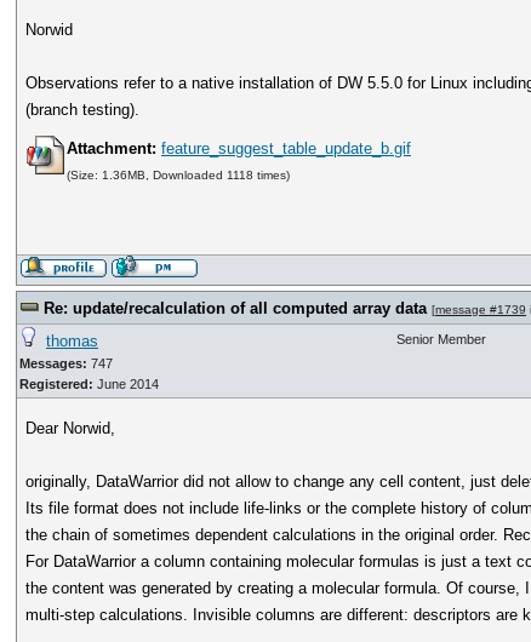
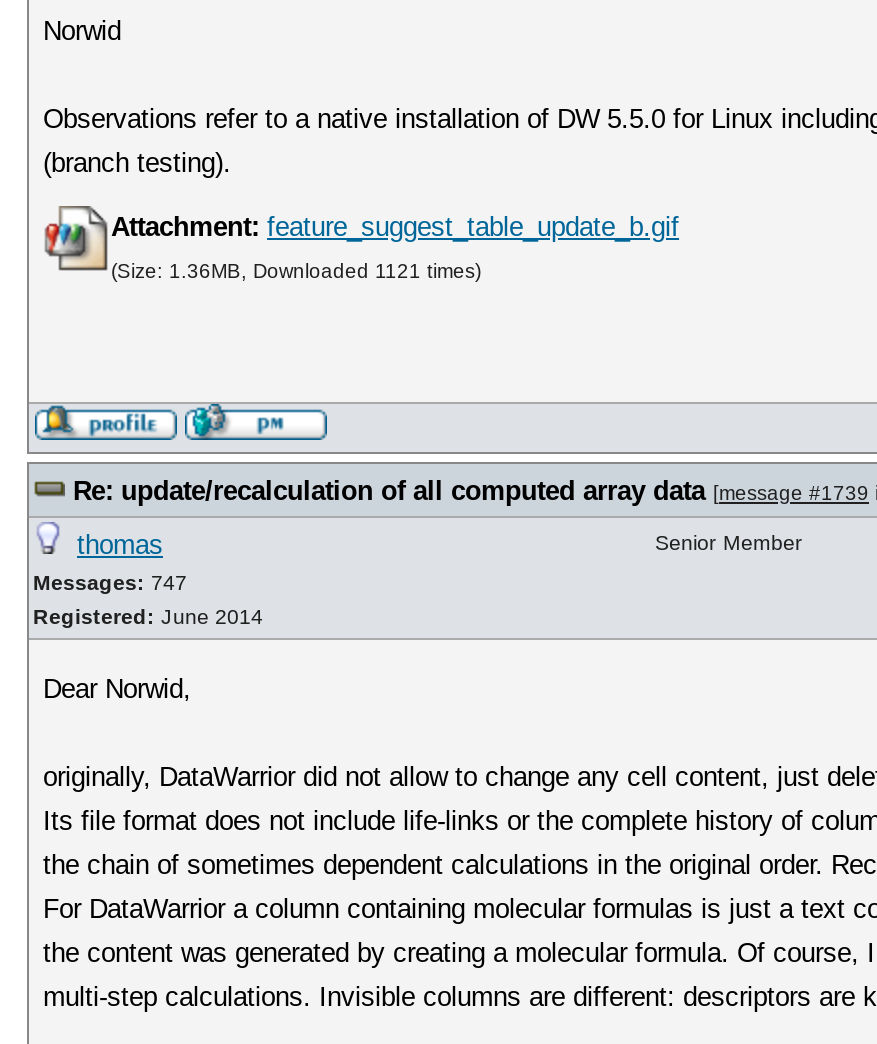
[67,168,290,182] (Size: 1.36MB, Downloaded 1118 times) -> [111,260,481,282] (Size: 1.36MB, Downloaded 1121 times)

